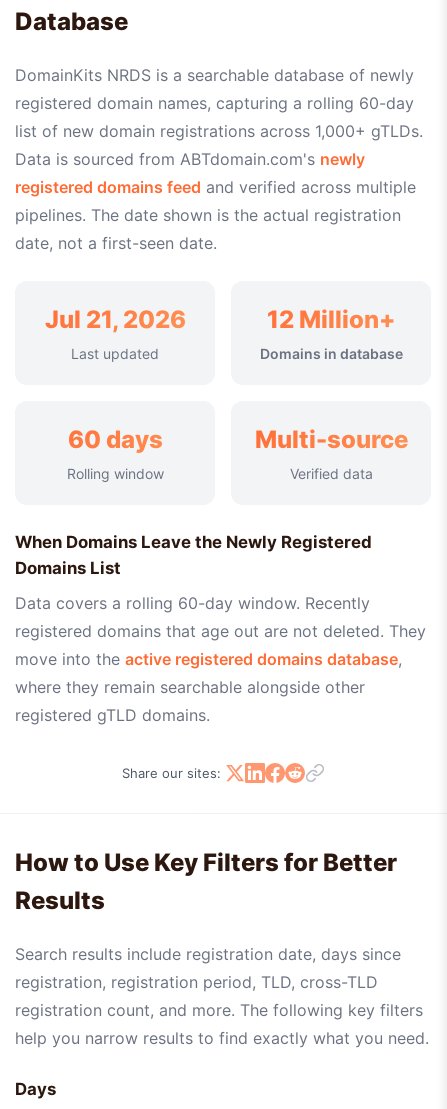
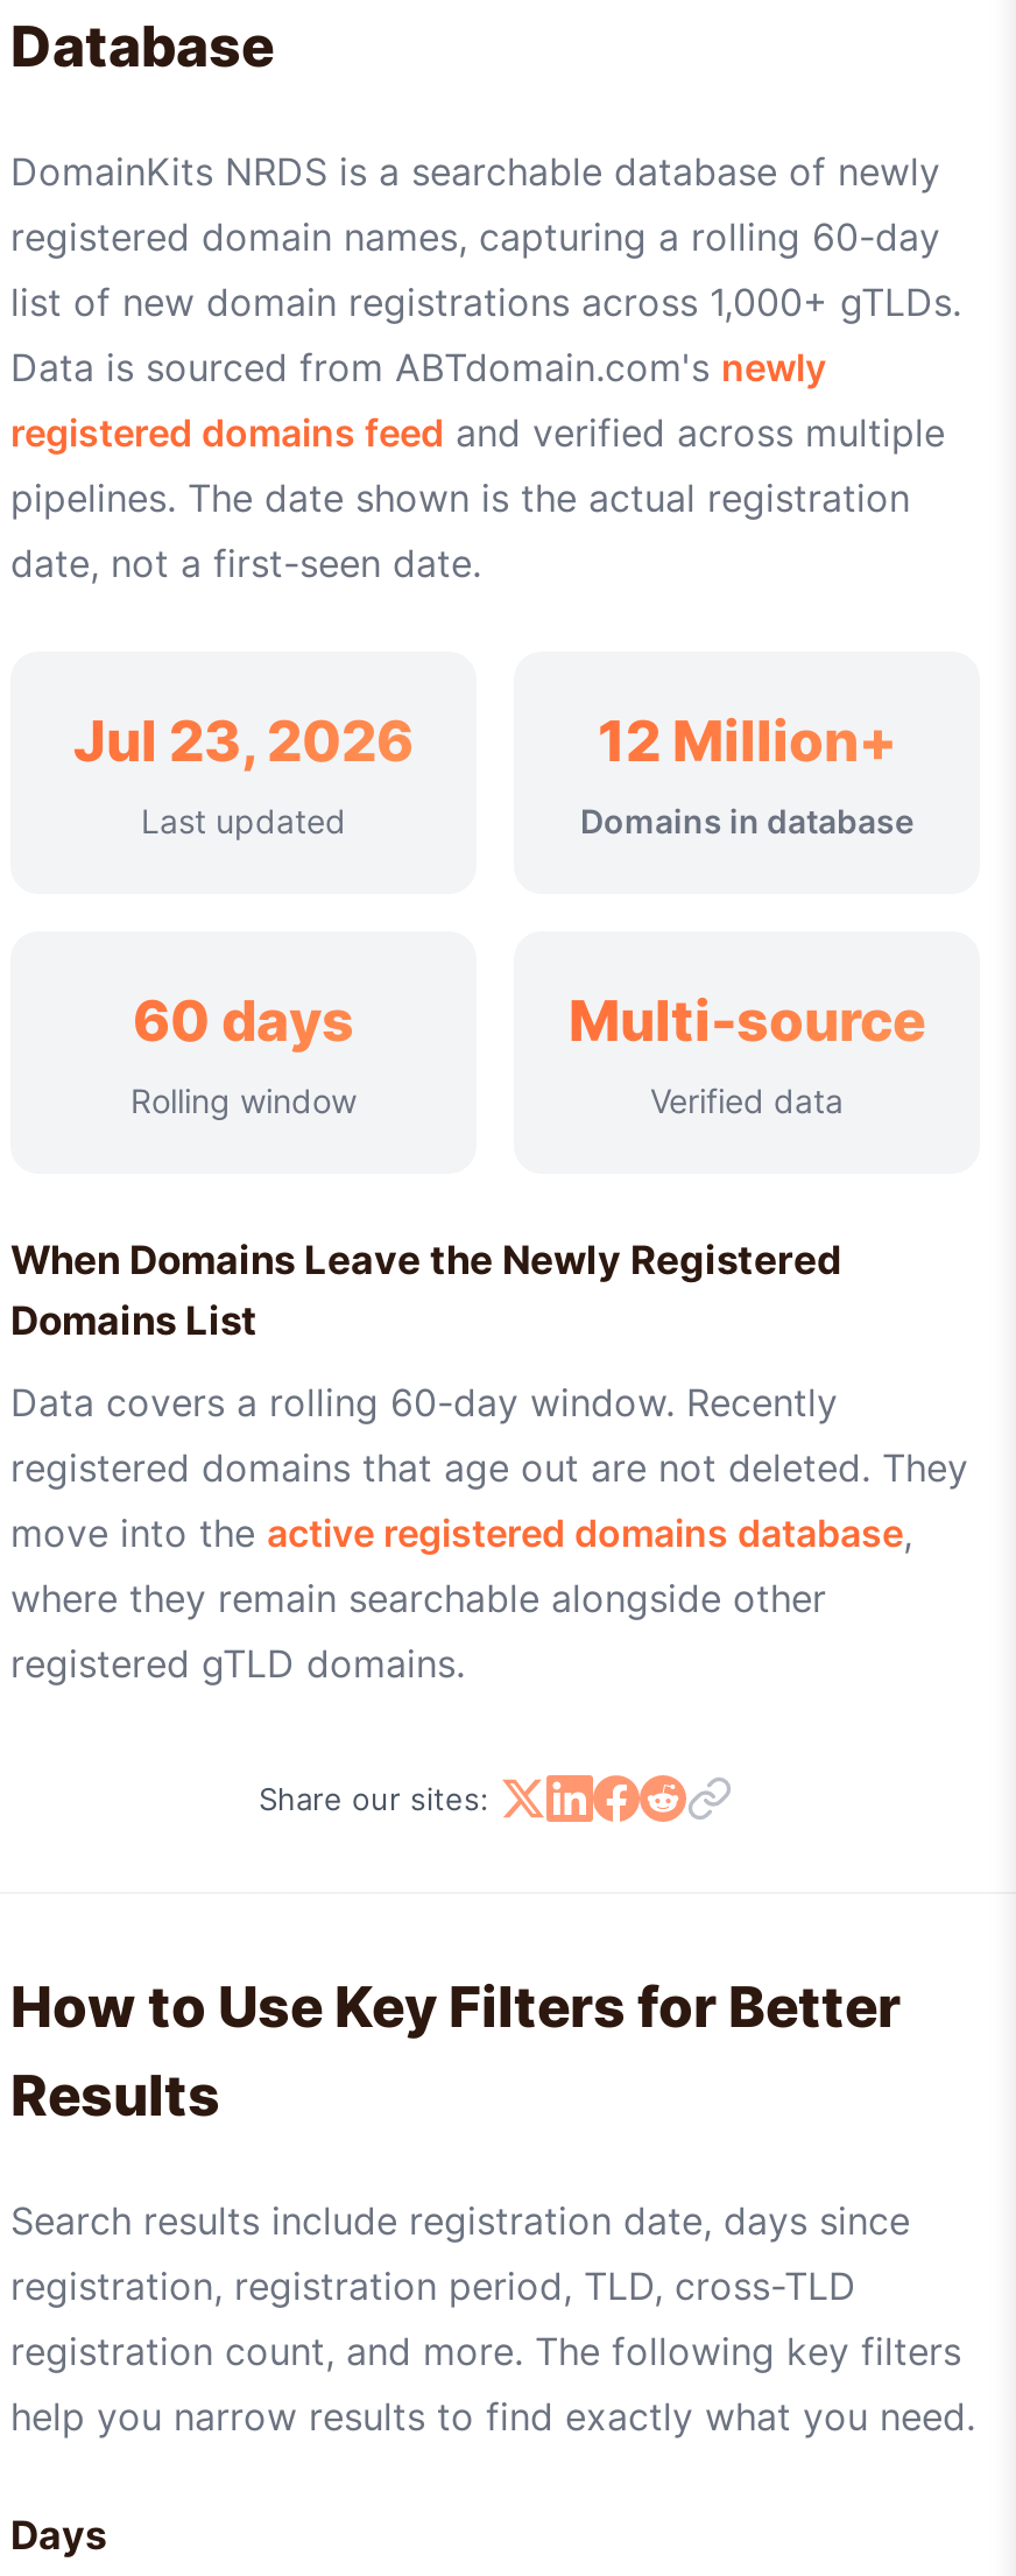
[44,305,185,334] Jul 21, 2026 -> [73,708,414,775] Jul 23, 2026

